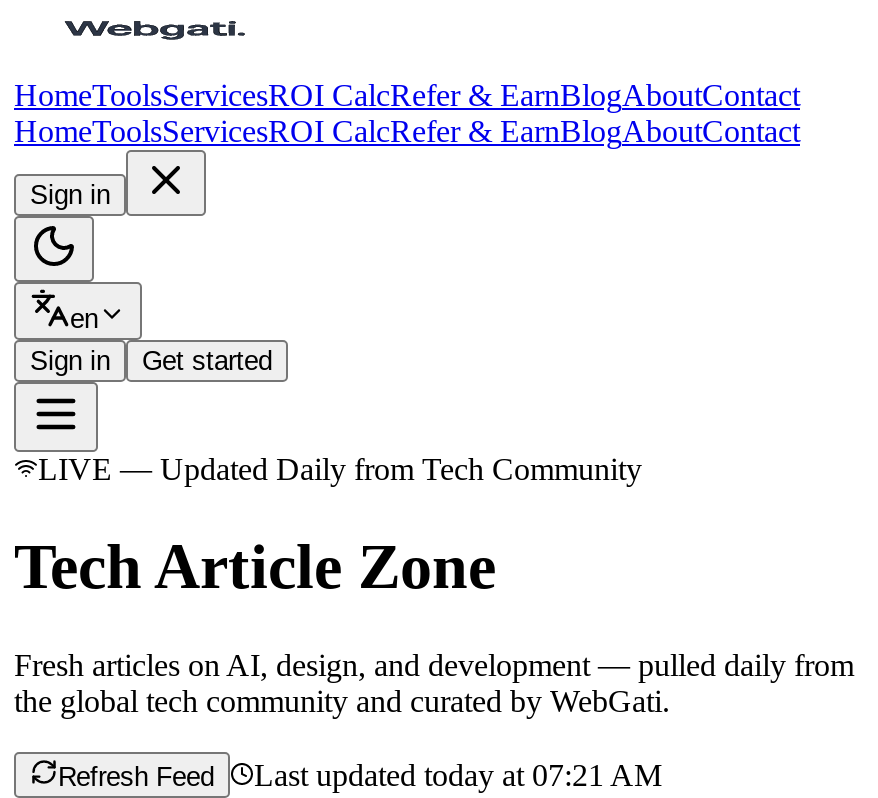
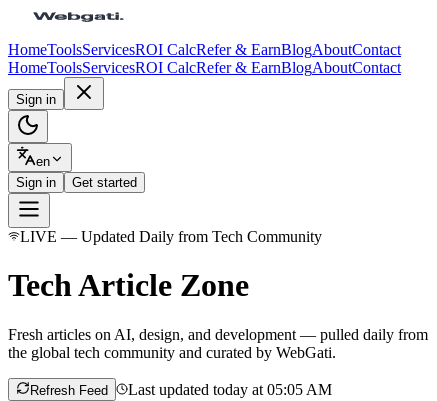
[254,758,662,792] Last updated today at 07:21 AM -> [128,381,332,398] Last updated today at 05:05 AM

